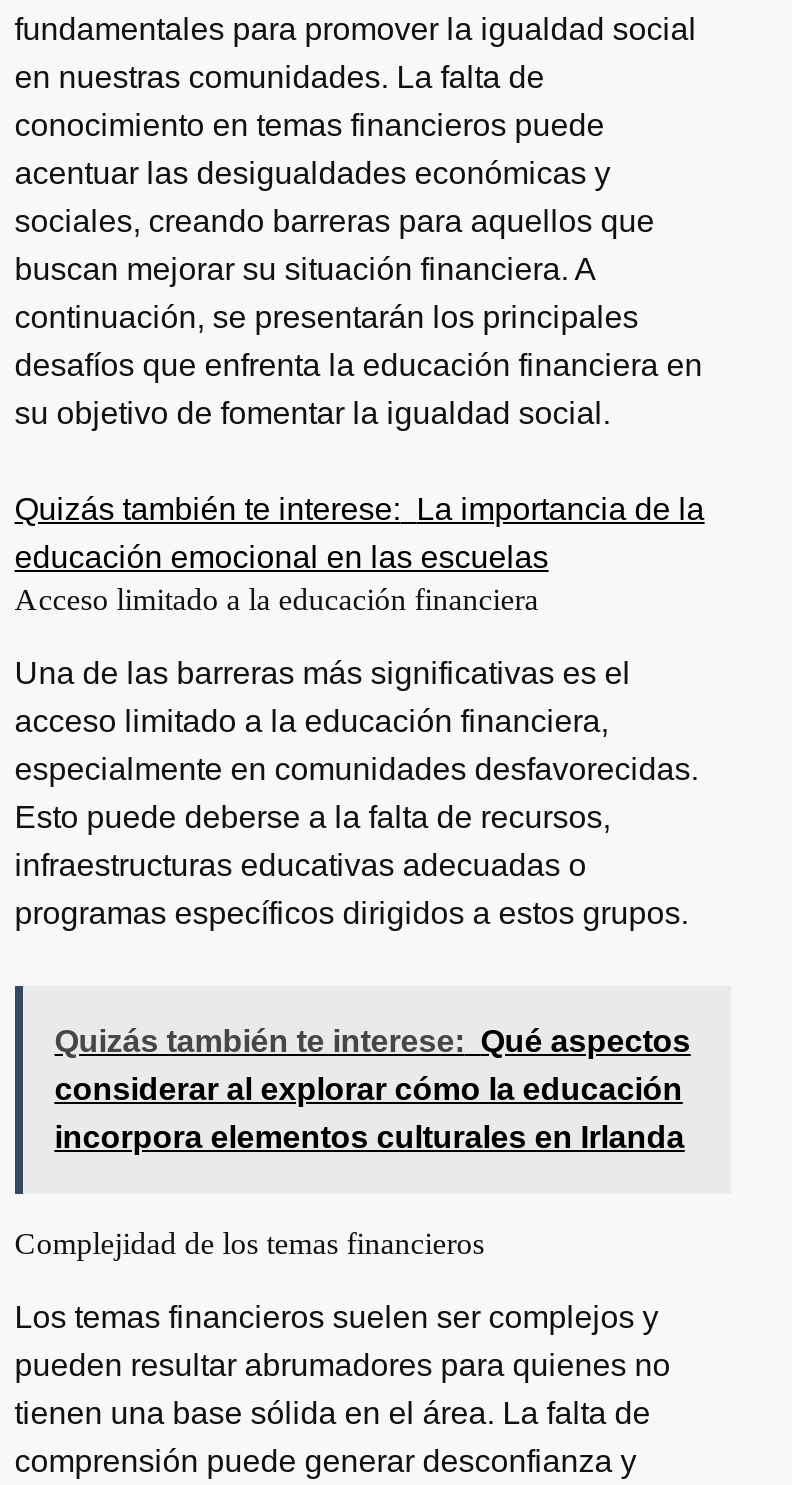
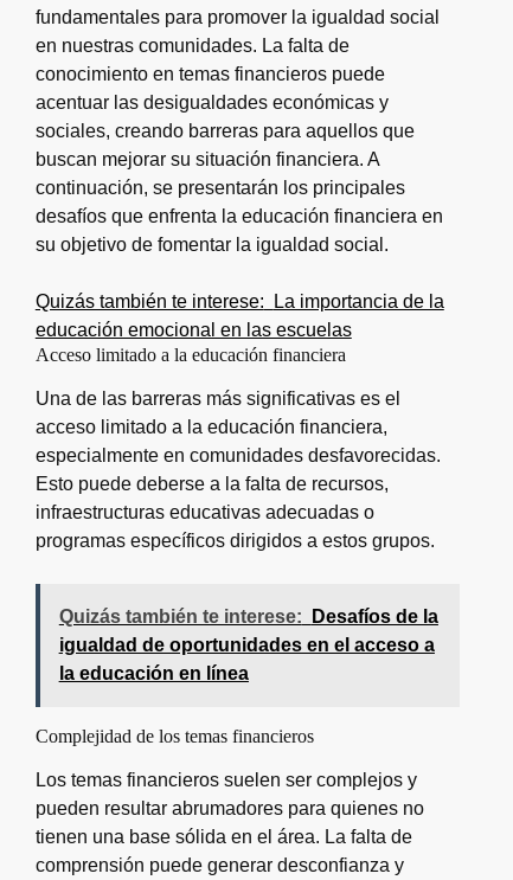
[55,1023,691,1153] Quizás también te interese: Qué aspectos | considerar al explorar cómo la educación | incorpora elementos culturales en Irlanda -> [59,606,438,683] Quizás también te interese: Desafíos de la | igualdad de oportunidades en el acceso a | la educación en línea

